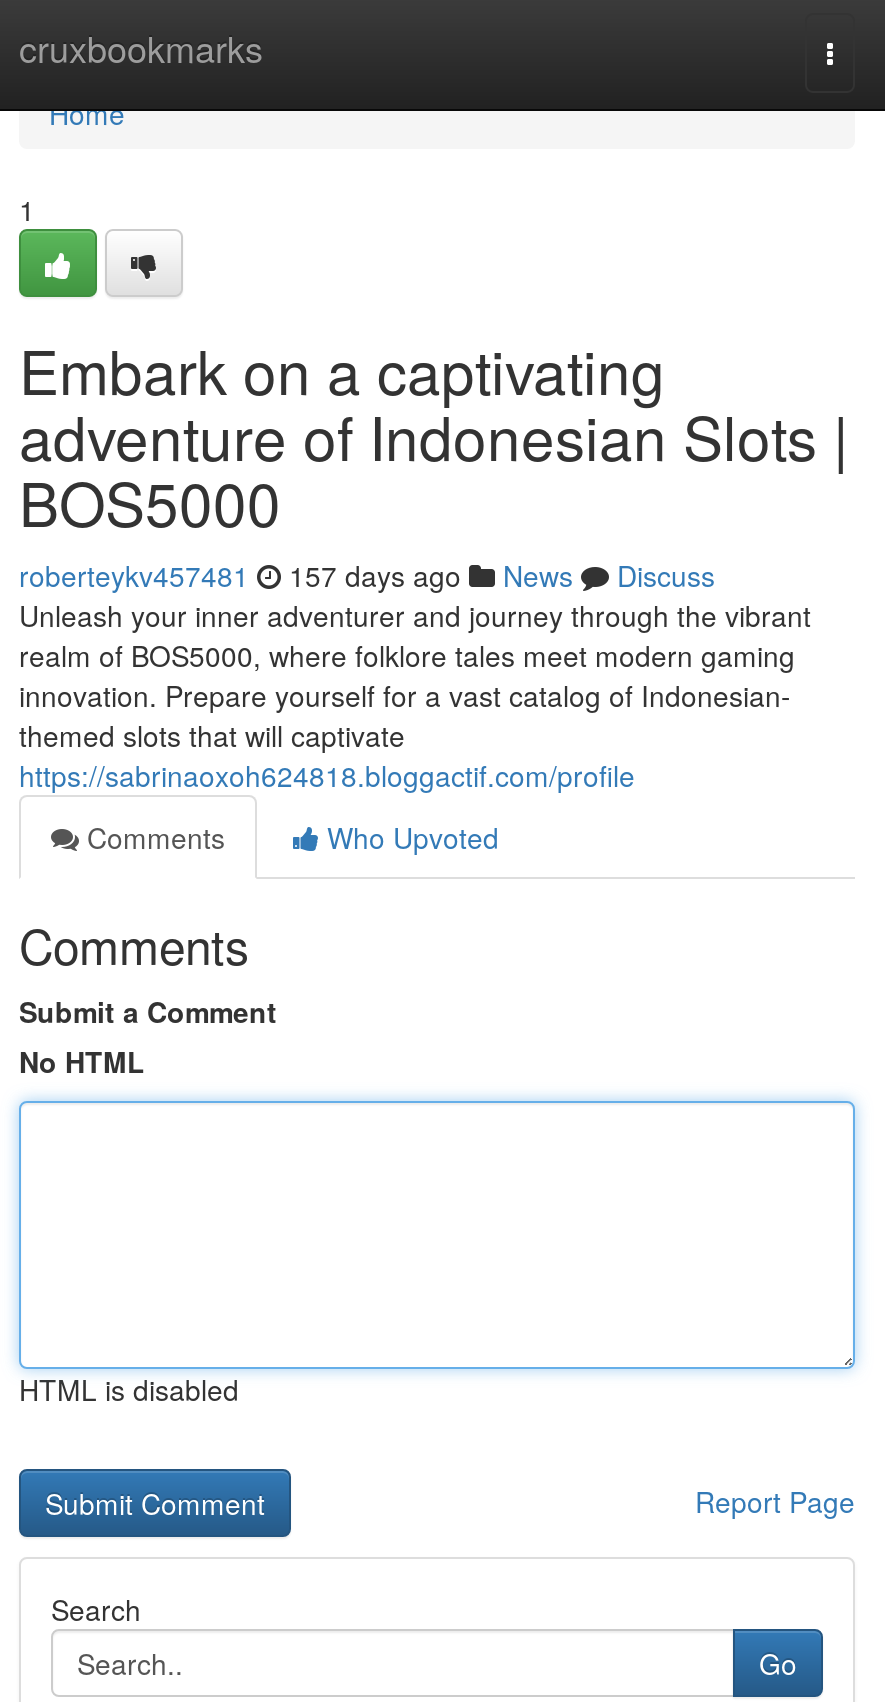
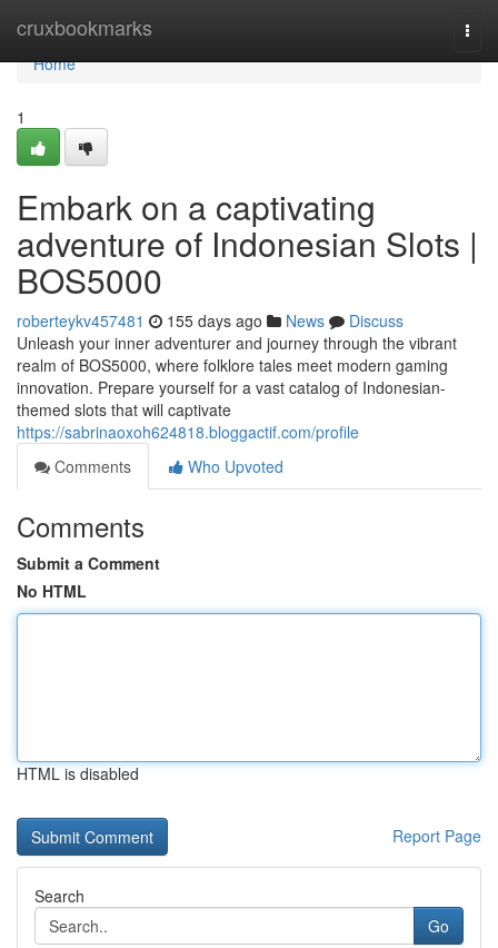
[19,555,715,595] roberteykv457481 157 days ago News Discuss -> [17,309,404,332] roberteykv457481 155 days ago News Discuss

